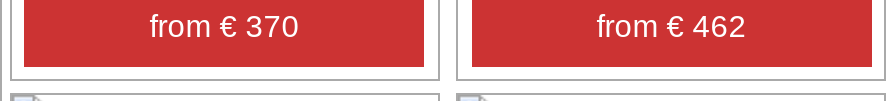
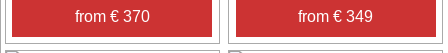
[596,10,746,44] from € 462 -> [298,8,373,25] from € 349

